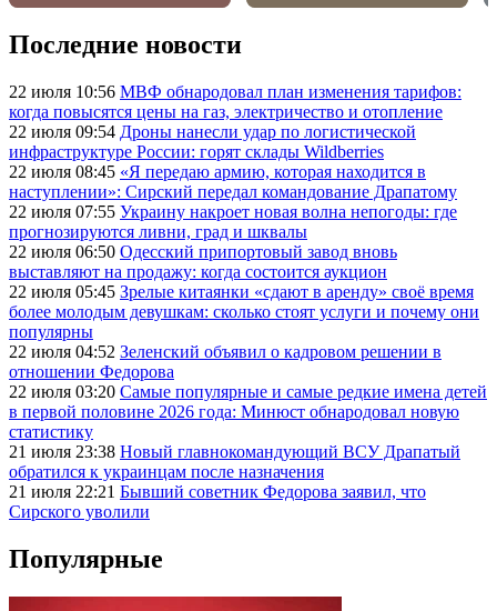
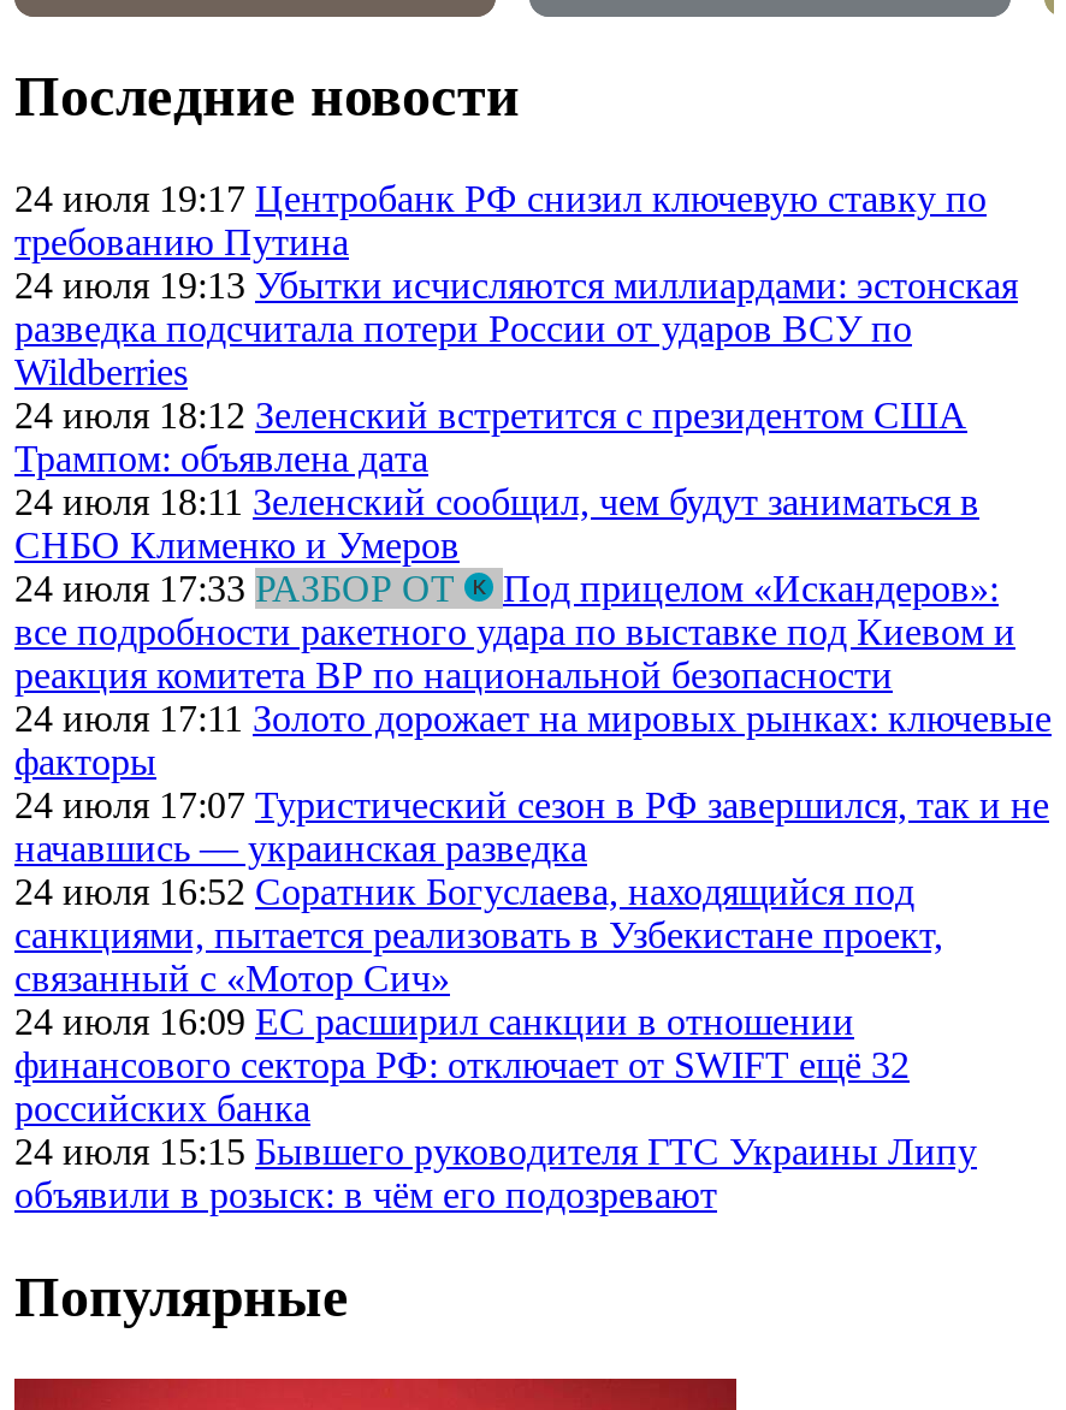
[9,82,487,521] 22 июля 10:56 МВФ обнародовал план изменения тарифов: | когда повысятся цены на газ, электричество и отопление | 22 июля 09:54 Дроны нанесли удар по логистической | инфраструктуре России: горят склады Wildberries | 22 июля 08:45 «Я передаю армию, которая находится в | наступлении»: Сирский передал командование Драпатому | 22 июля 07:55 Украину накроет новая волна непогоды: где | прогнозируются ливни, град и шквалы | 22 июля 06:50 Одесский припортовый завод вновь | выставляют на продажу: когда состоится аукцион | 22 июля 05:45 Зрелые китаянки «сдают в аренду» своё время | более молодым девушкам: сколько стоят услуги и почему они | популярны | 22 июля 04:52 Зеленский объявил о кадровом решении в | отношении Федорова | 22 июля 03:20 Самые популярные и самые редкие имена детей | в первой половине 2026 года: Минюст обнародовал новую | статистику | 21 июля 23:38 Новый главнокомандующий ВСУ Драпатый | обратился к украинцам после назначения | 21 июля 22:21 Бывший советник Федорова заявил, что | Сирского уволили -> [14,179,1052,1216] 24 июля 19:17 Центробанк РФ снизил ключевую ставку по | требованию Путина | 24 июля 19:13 Убытки исчисляются миллиардами: эстонская | разведка подсчитала потери России от ударов ВСУ по | Wildberries | 24 июля 18:12 Зеленский встретится с президентом США | Трампом: объявлена дата | 24 июля 18:11 Зеленский сообщил, чем будут заниматься в | СНБО Клименко и Умеров | 24 июля 17:33 РАЗБОР ОТ | Под прицелом «Искандеров»: | все подробности ракетного удара по выставке под Киевом и | реакция комитета ВР по национальной безопасности | 24 июля 17:11 Золото дорожает на мировых рынках: ключевые | факторы | 24 июля 17:07 Туристический сезон в РФ завершился, так и не | начавшись — украинская разведка | 24 июля 16:52Соратник Богуслаева, находящийся под | санкциями, пытается реализовать в Узбекистане проект, | связанный с «Мотор Сич» | 24 июля 16:09 ЕС расширил санкции в отношении | финансового сектора РФ: отключает от SWIFT ещё 32 | российских банка | 24 июля 15:15 Бывшего руководителя ГТС Украины Липу | объявили в розыск: в чём его подозревают

